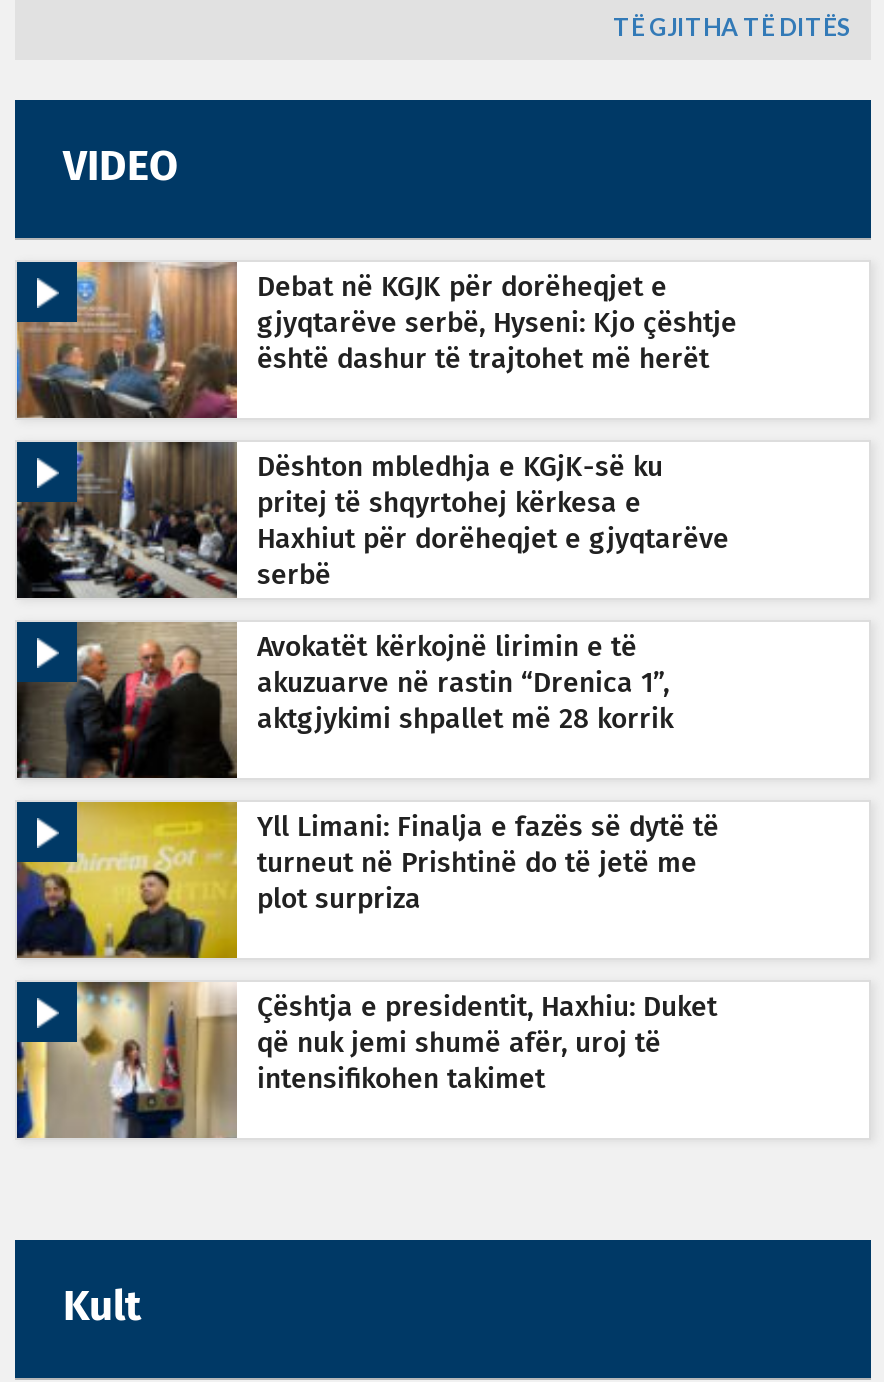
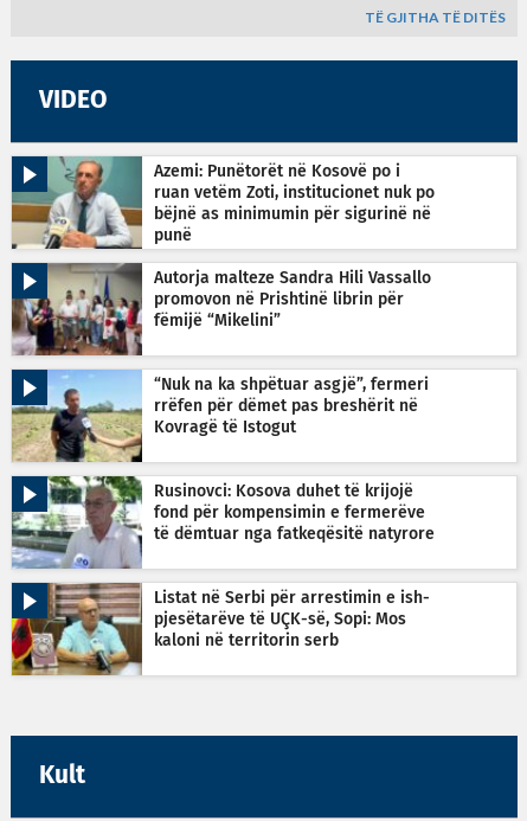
[15,261,737,421] [image] | Debat në KGJK për dorëheqjet e | gjyqtarëve serbë, Hyseni: Kjo çështje | është dashur të trajtohet më herët -> [11,155,435,250] [image] | Azemi: Punëtorët në Kosovë po i | ruan vetëm Zoti, institucionet nuk po | bëjnë as minimumin për sigurinë në | punë
[15,441,729,599] [image] | Dështon mbledhja e KGjK-së ku | pritej të shqyrtohej kërkesa e | Haxhiut për dorëheqjet e gjyqtarëve | serbë -> [11,262,431,355] [image] | Autorja malteze Sandra Hili Vassallo | promovon në Prishtinë librin për | fëmijë “Mikelini”
[15,621,673,781] [image] | Avokatët kërkojnë lirimin e të | akuzuarve në rastin “Drenica 1”, | aktgjykimi shpallet më 28 korrik -> [11,368,429,463] [image] | “Nuk na ka shpëtuar asgjë”, fermeri | rrëfen për dëmet pas breshërit në | Kovragë të Istogut
[15,799,719,959] [image] | Yll Limani: Finalja e fazës së dytë të | turneut në Prishtinë do të jetë me | plot surpriza -> [12,475,435,570] [image] | Rusinovci: Kosova duhet të krijojë | fond për kompensimin e fermerëve | të dëmtuar nga fatkeqësitë natyrore
[15,981,717,1139] [image] | Çështja e presidentit, Haxhiu: Duket | që nuk jemi shumë afër, uroj të | intensifikohen takimet -> [11,582,430,676] [image] | Listat në Serbi për arrestimin e ish- | pjesëtarëve të UÇK-së, Sopi: Mos | kaloni në territorin serb

